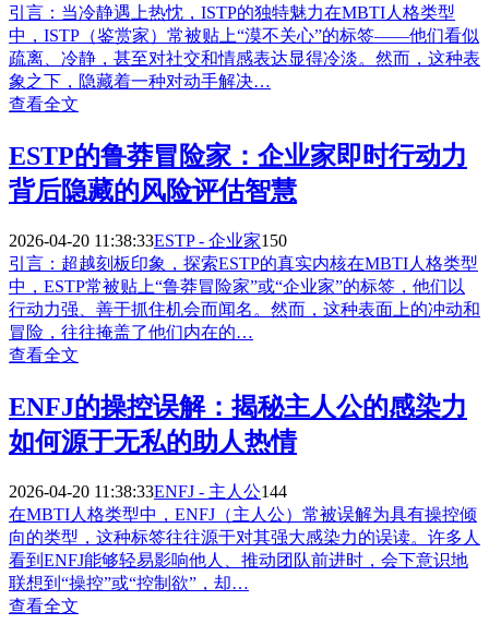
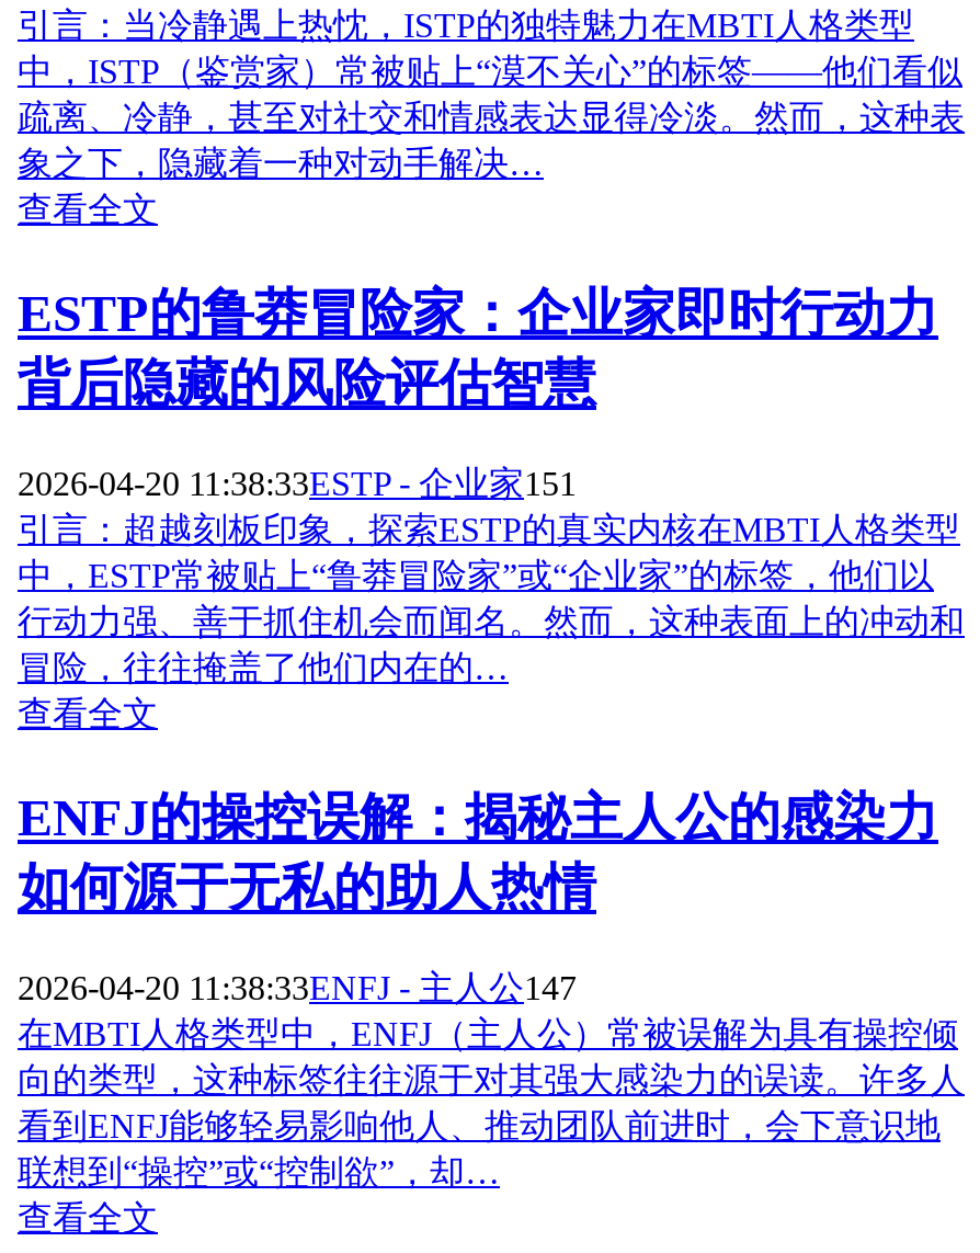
[9,231,287,250] 2026-04-20 11:38:33ESTP - 企业家150 -> [18,465,577,502] 2026-04-20 11:38:33ESTP - 企业家151
[9,482,287,500] 2026-04-20 11:38:33ENFJ - 主人公144 -> [18,968,577,1006] 2026-04-20 11:38:33ENFJ - 主人公147

